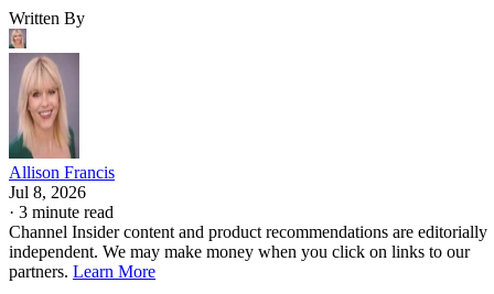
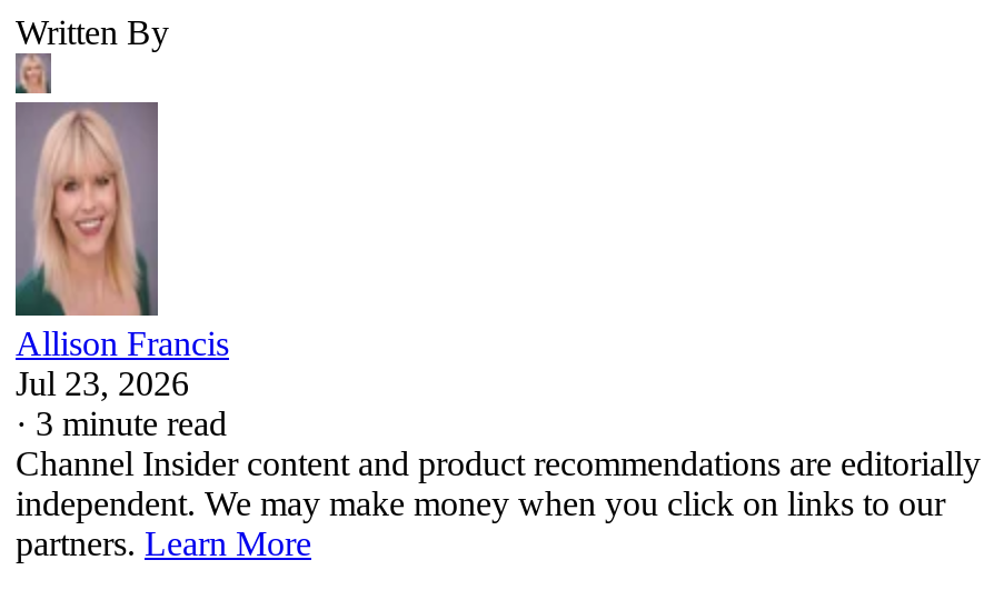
[9,183,86,202] Jul 8, 2026 -> [16,365,189,403] Jul 23, 2026

